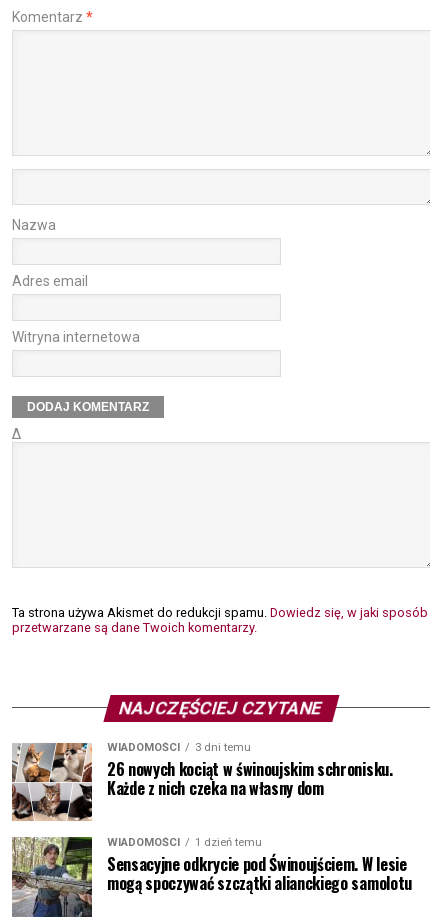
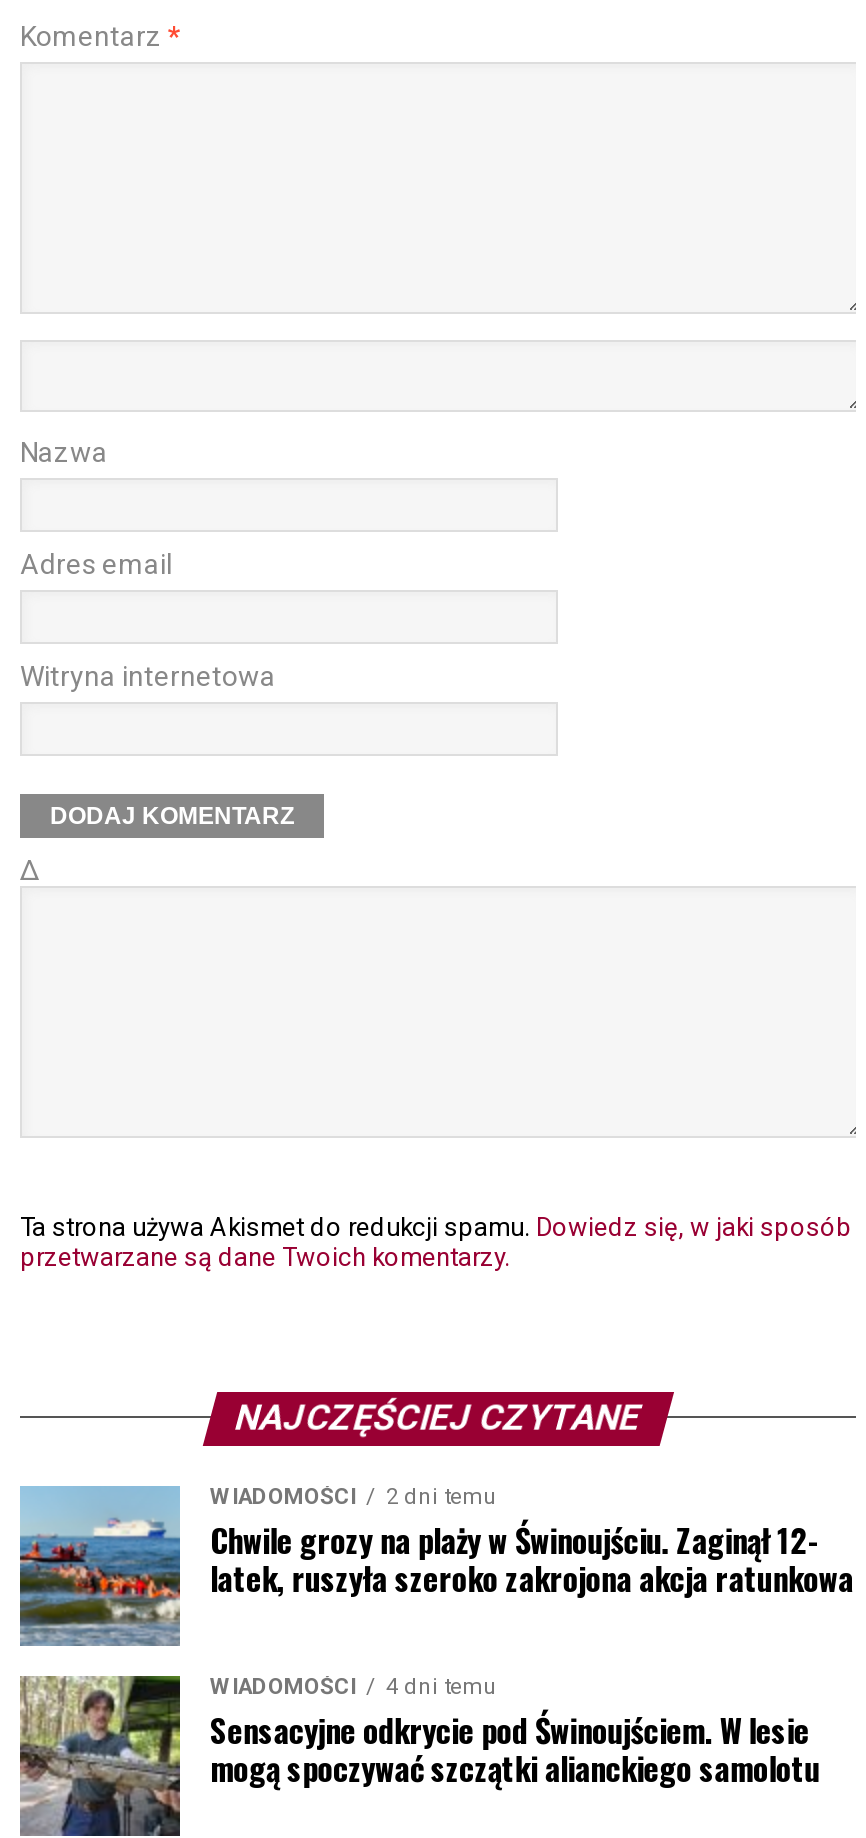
[11,741,393,822] [image] | 3 dni temu | 26 nowych kociąt w świnoujskim schronisku. | Każde z nich czeka na własny dom -> [18,1484,853,1648] [image] | 2 dni temu | Chwile grozy na plaży w Świnoujściu. Zaginął 12- | latek, ruszyła szeroko zakrojona akcja ratunkowa
[107,836,262,849] WIADOMOŚCI 1 dzień temu -> [210,1674,498,1700] WIADOMOŚCI 4 dni temu

